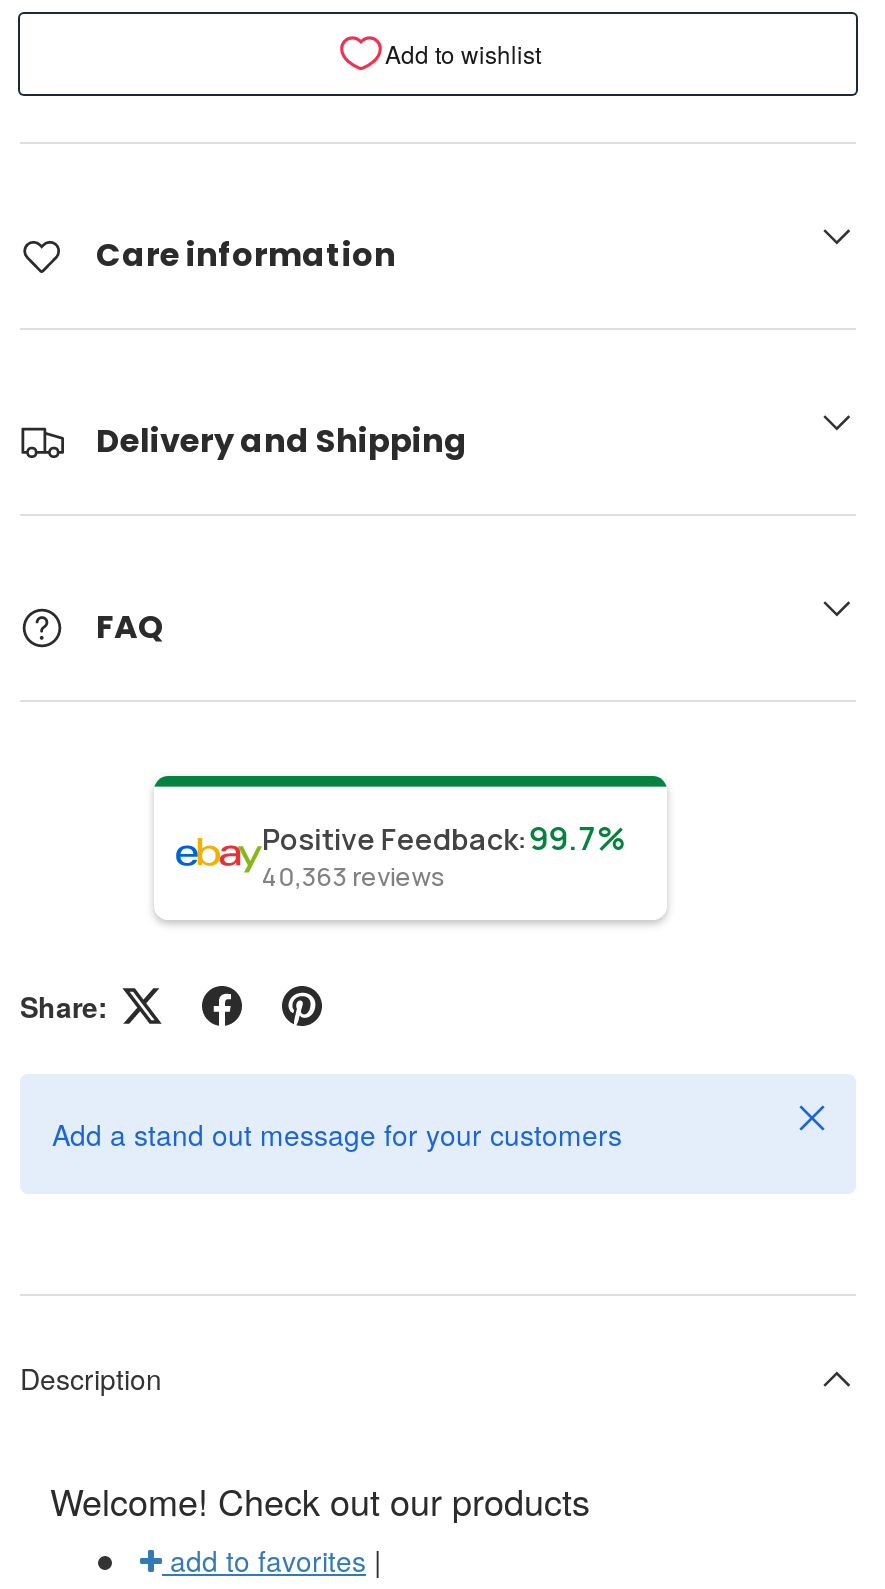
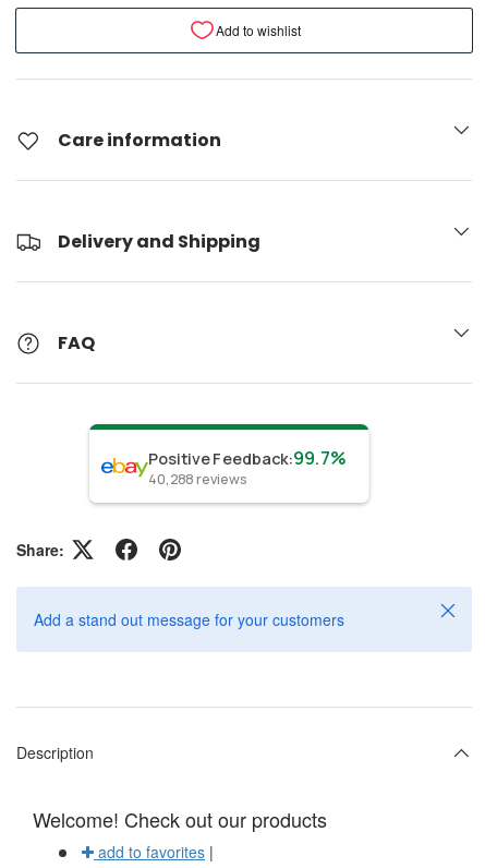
[261,858,445,892] 40,363 reviews -> [148,469,247,488] 40,288 reviews

